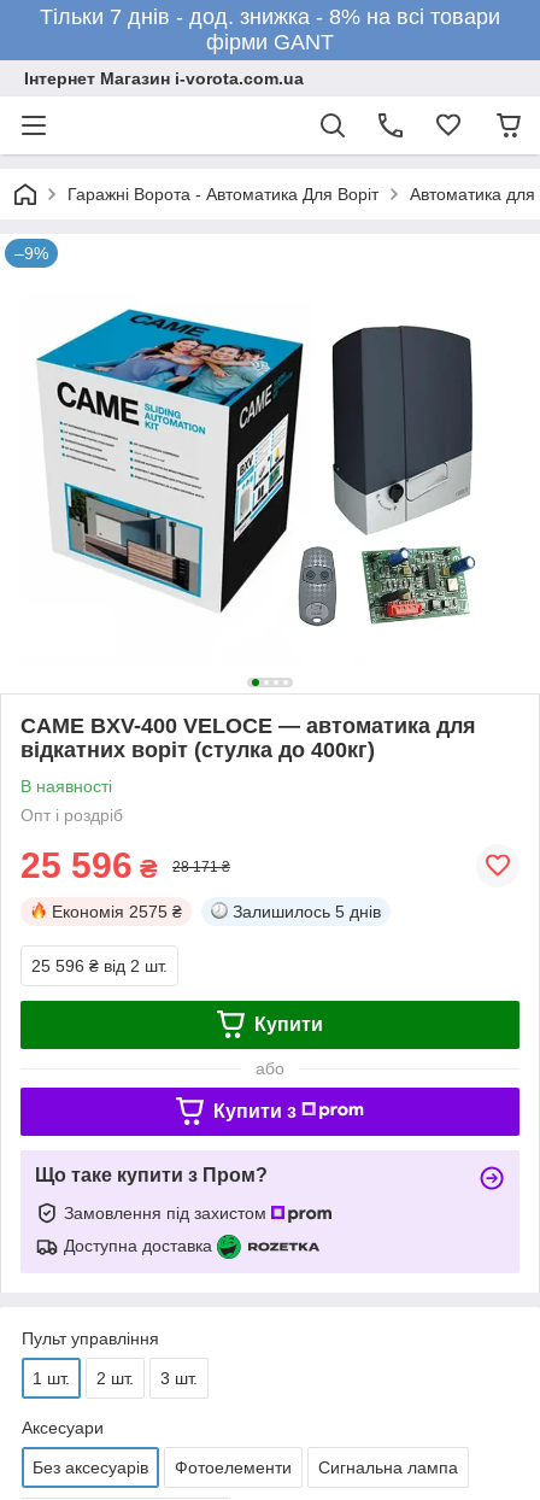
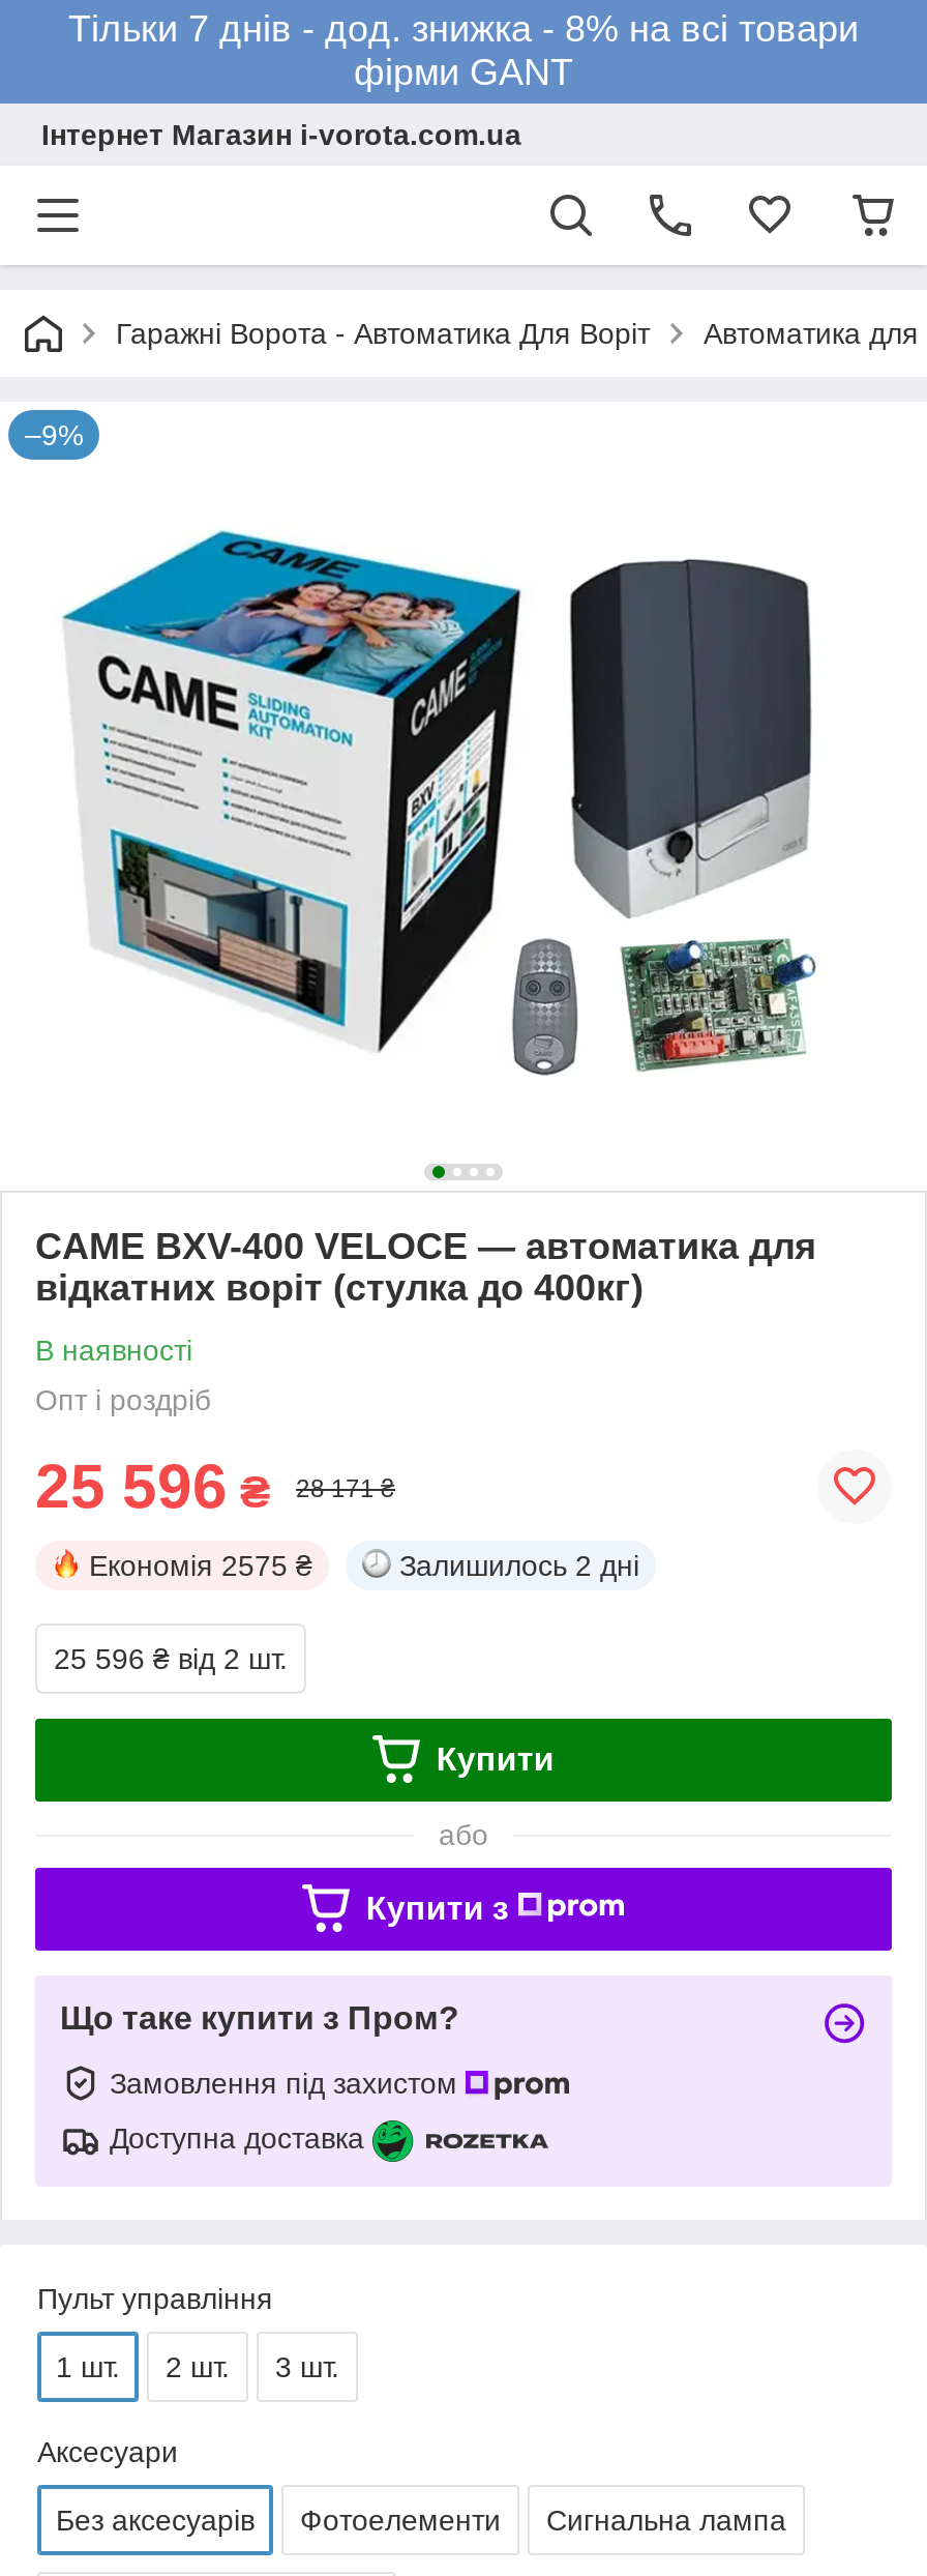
[233,902,381,921] Залишилось 5 днів -> [399,1548,639,1582] Залишилось 2 дні

